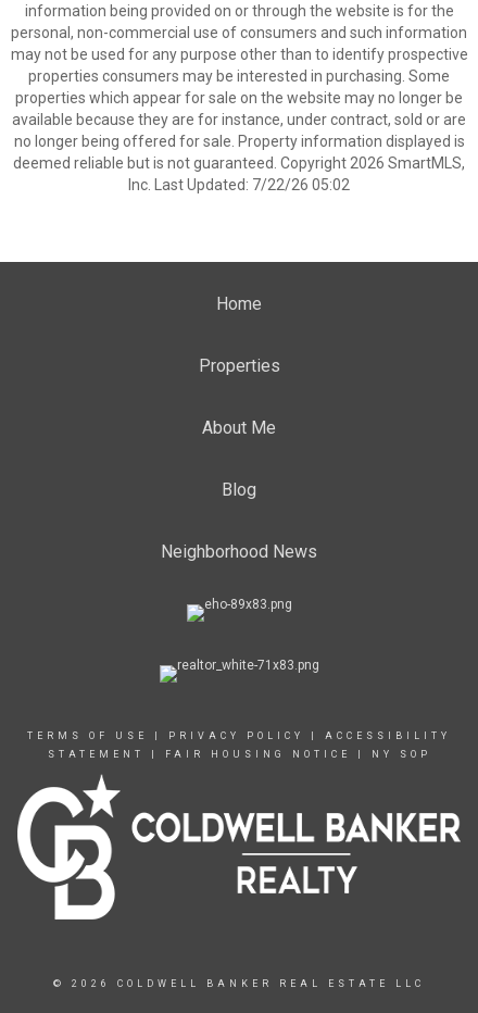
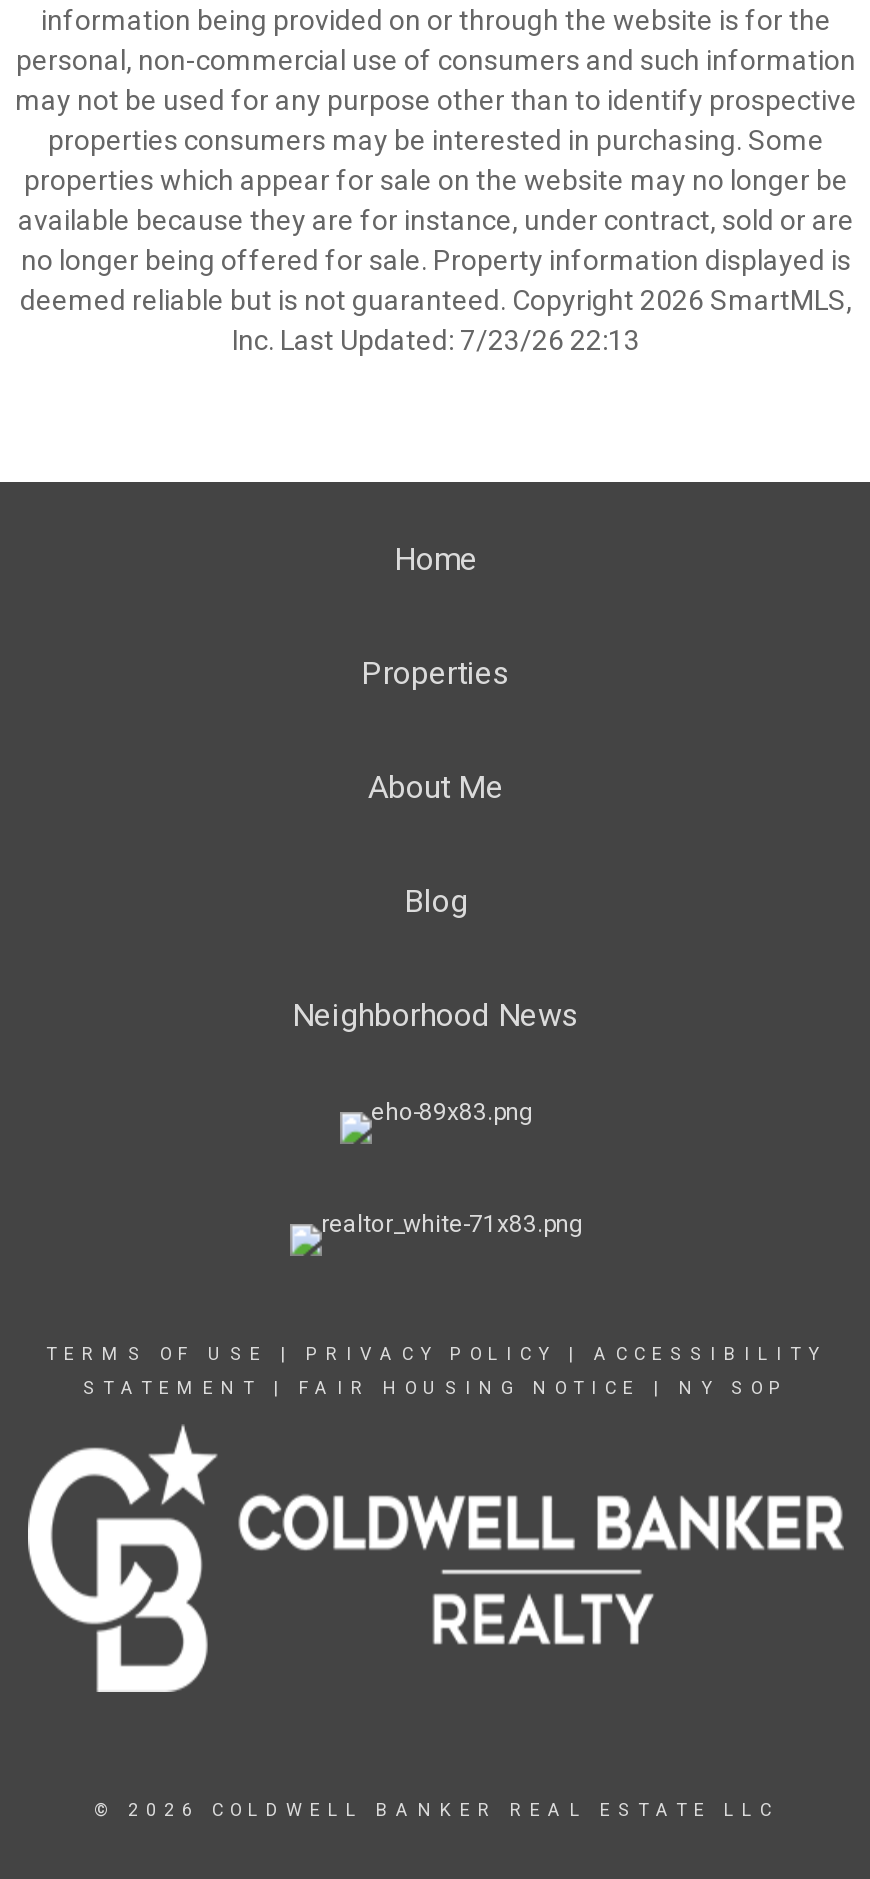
[128,176,350,193] Inc. Last Updated: 7/22/26 05:02 -> [232,324,640,356] Inc. Last Updated: 7/23/26 22:13

